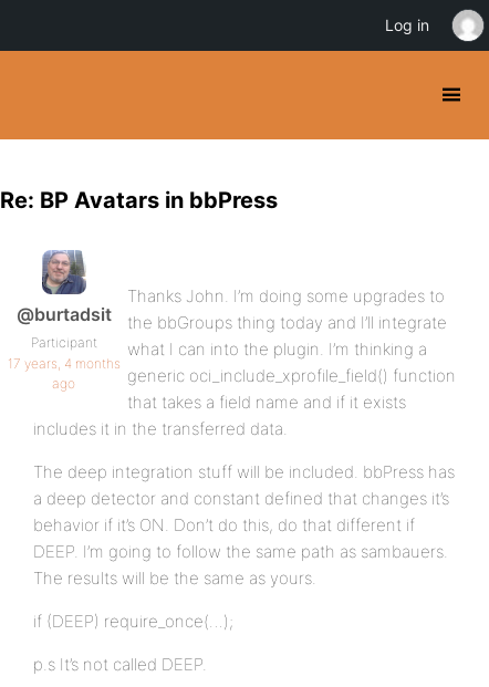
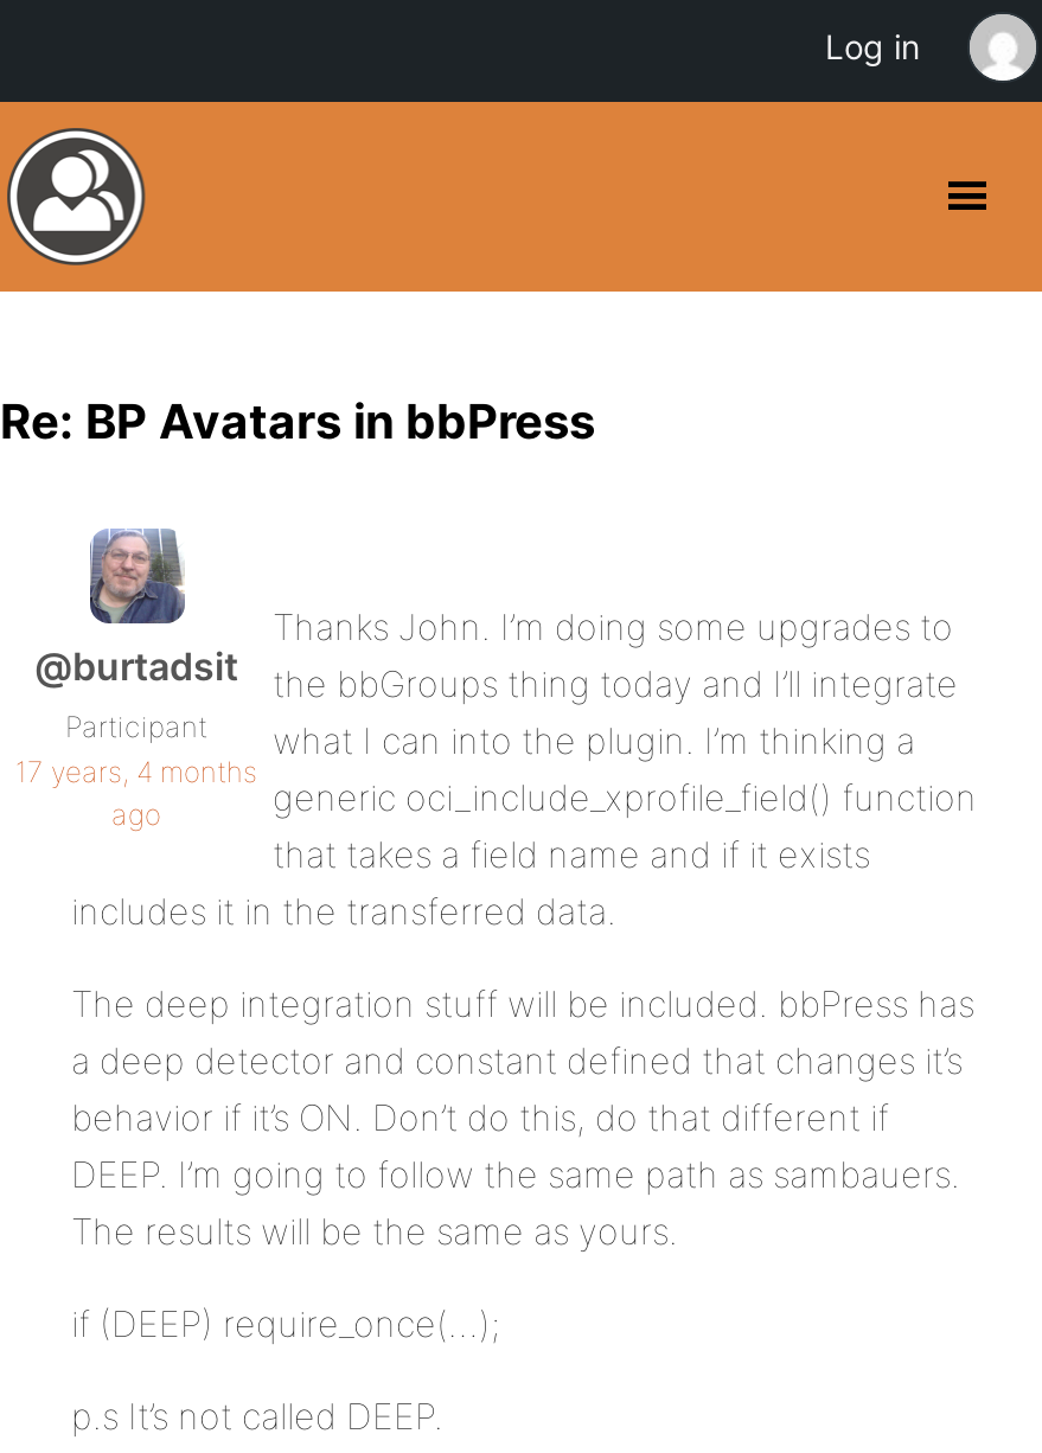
none -> [7,126,147,268] [image]

